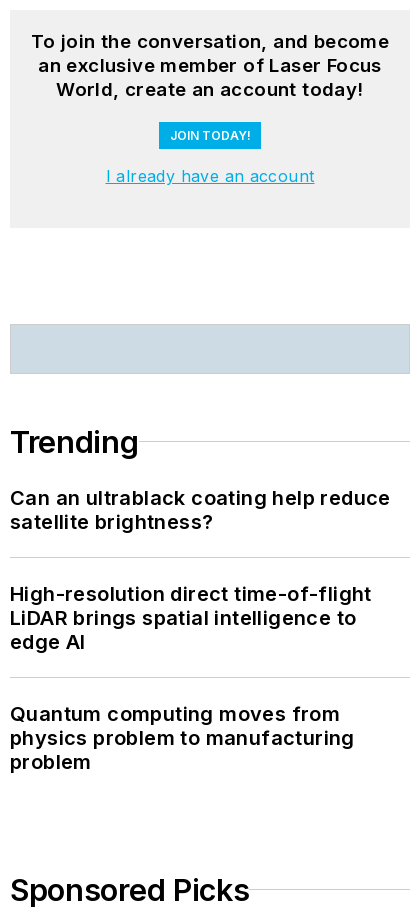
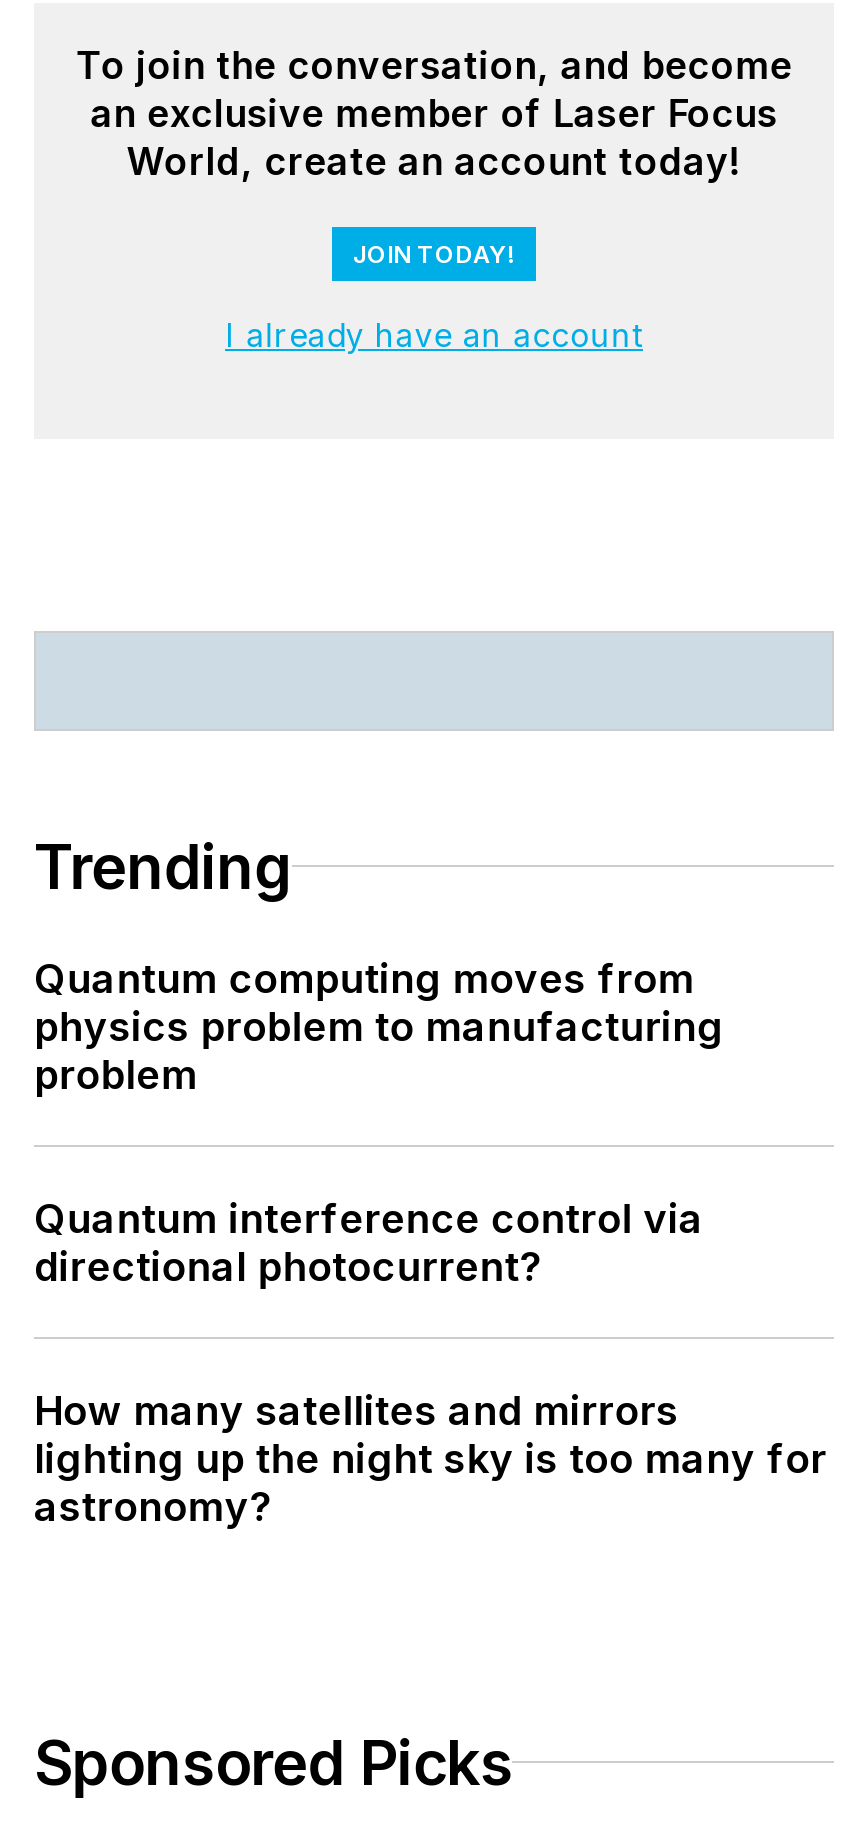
[10,485,391,653] Can an ultrablack coating help reduce | satellite brightness? | High-resolution direct time-of-flight | LiDAR brings spatial intelligence to | edge AI -> none
moved [10,701,355,773] -> [34,954,724,1098]: Quantum computing moves from | physics problem to manufacturing | problem
none -> [34,1194,827,1530] Quantum interference control via | directional photocurrent? | How many satellites and mirrors | lighting up the night sky is too many for | astronomy?

